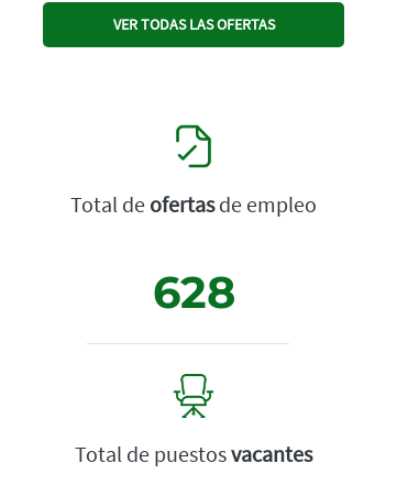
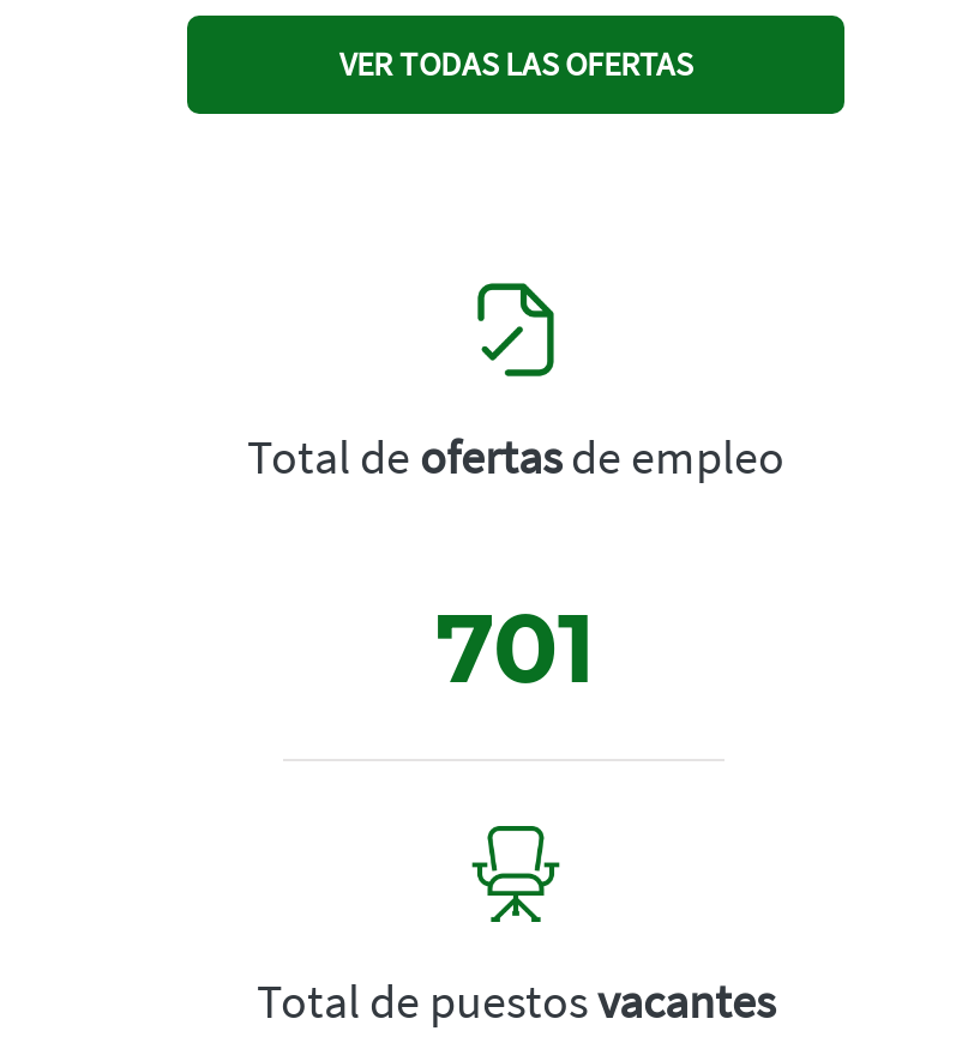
[152,265,235,319] 628 -> [435,588,596,705] 701

